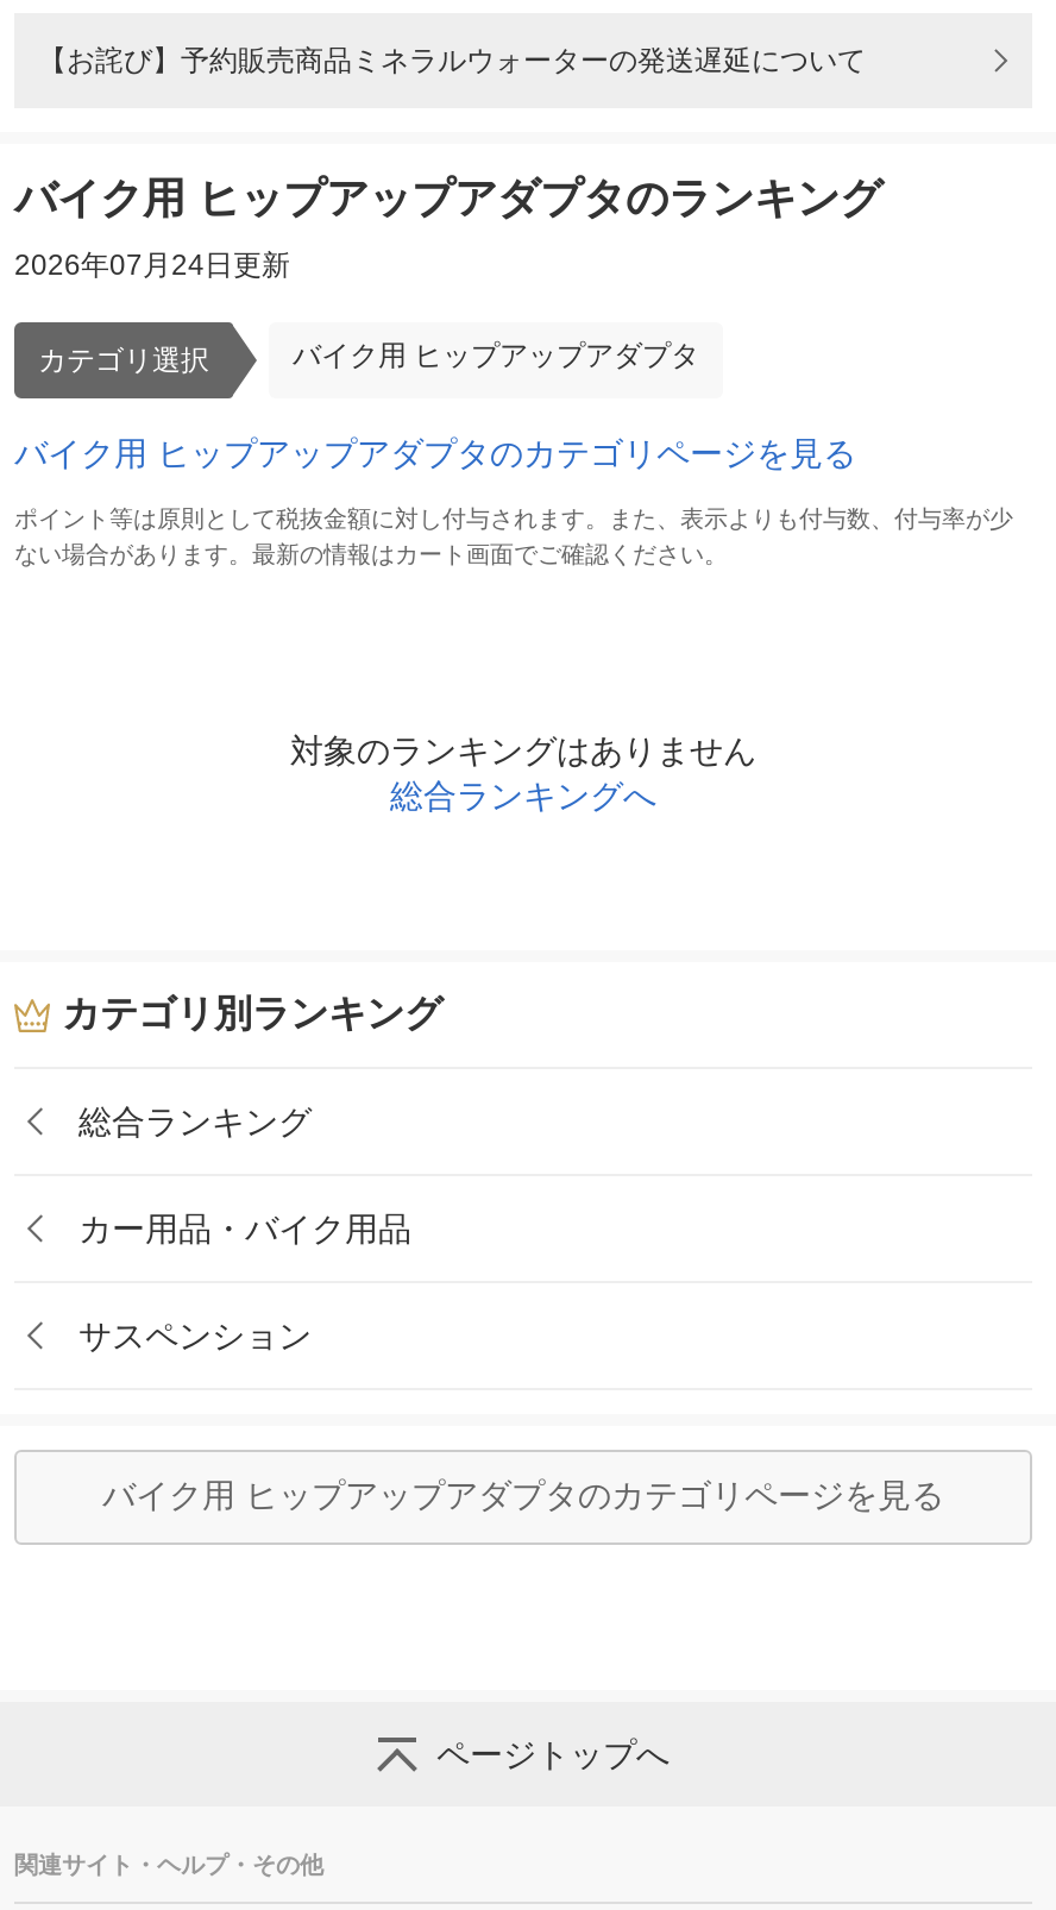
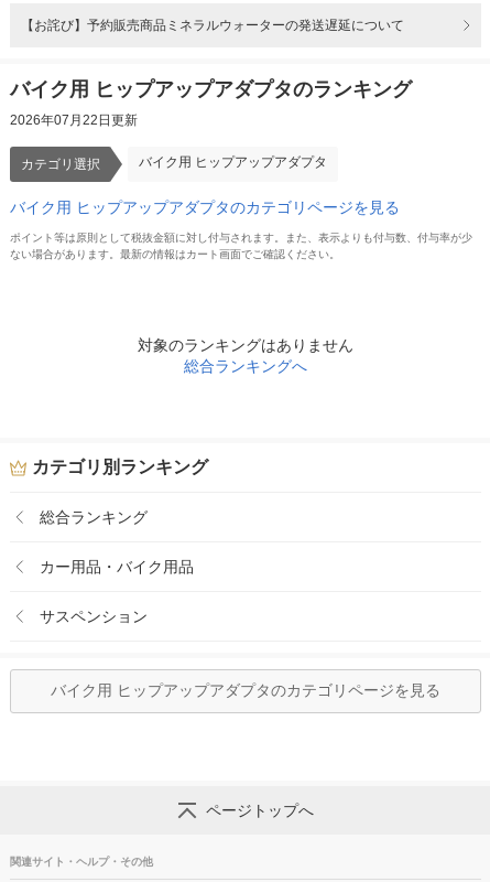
[14,249,290,282] 2026年07月24日更新 -> [10,112,138,128] 2026年07月22日更新

